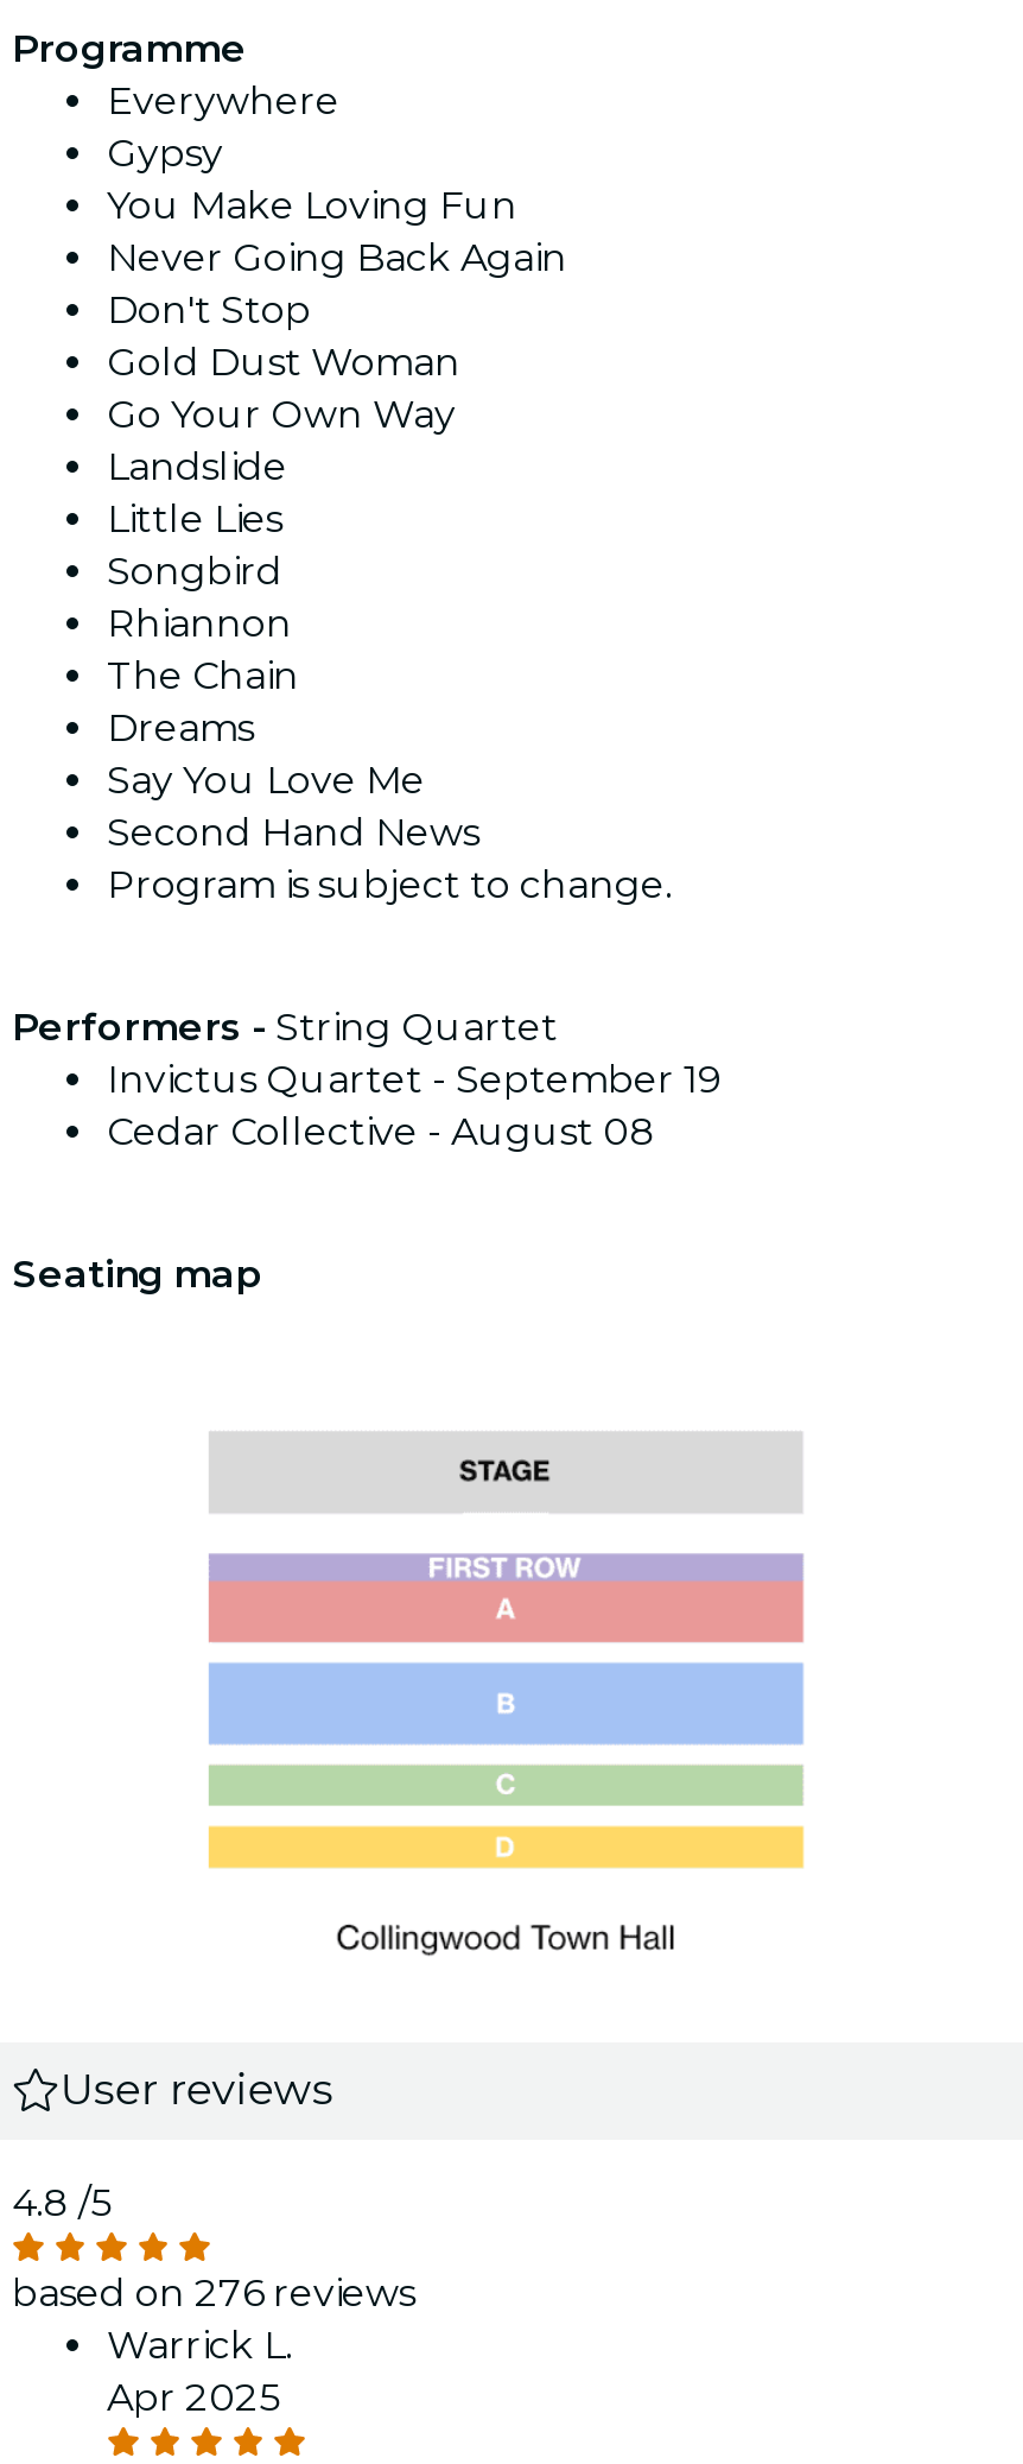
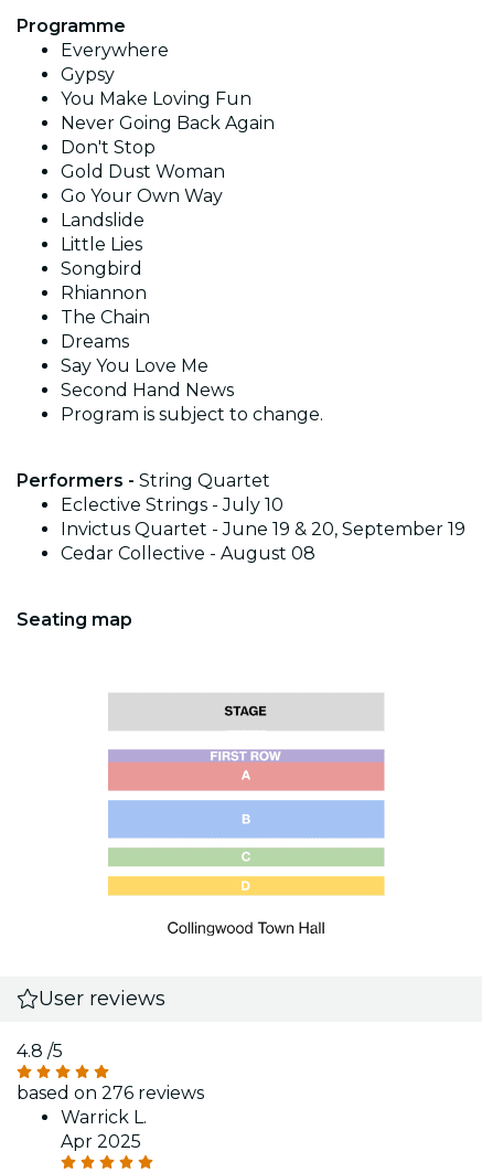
[107,1056,722,1101] Invictus Quartet - September 19 -> [61,494,465,539] Eclective Strings - July 10 | Invictus Quartet - June 19 & 20, September 19

